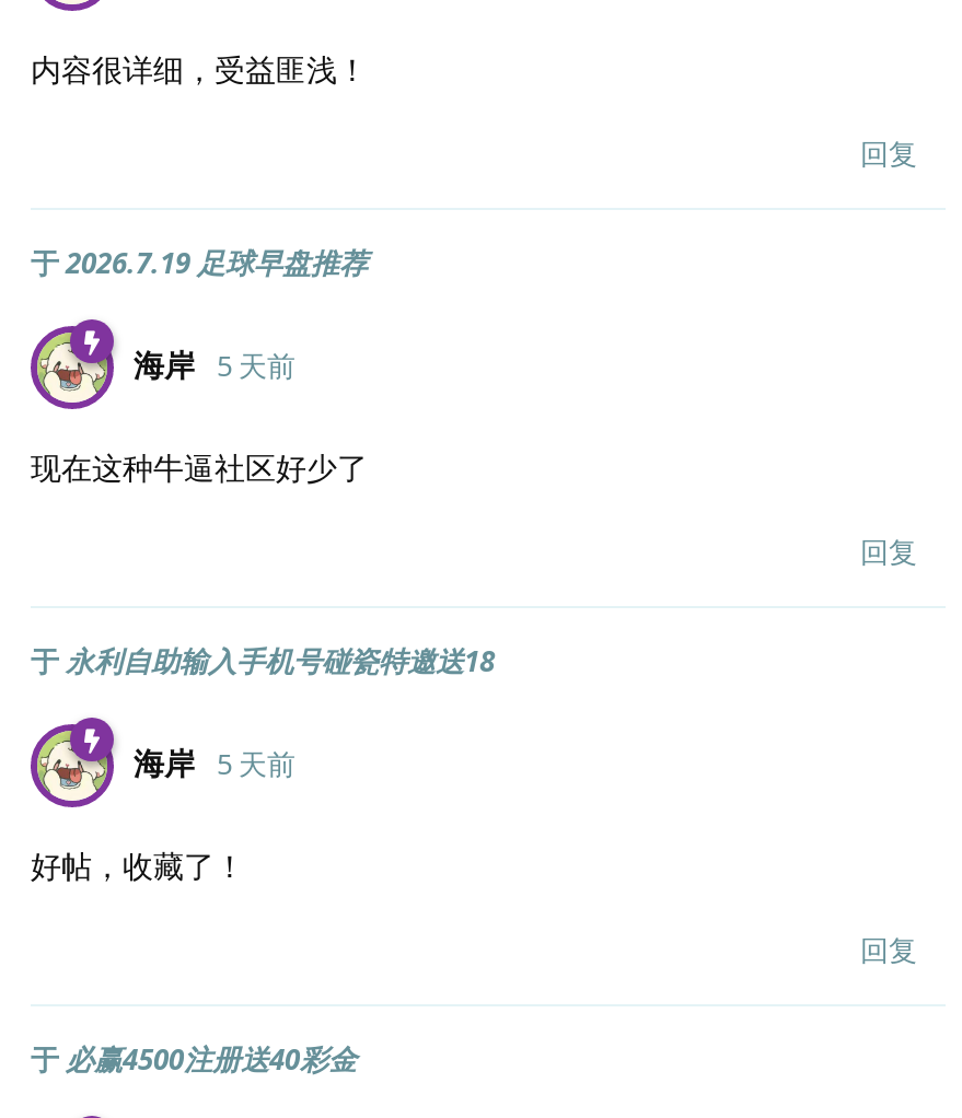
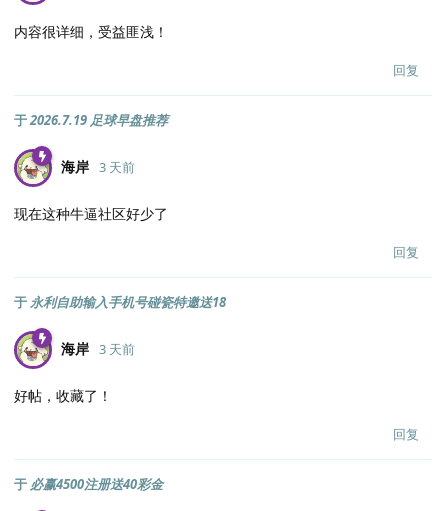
[125,343,295,385] 海岸 5 天前 -> [57,157,135,176] 海岸 3 天前
[125,741,295,783] 海岸 5 天前 -> [57,339,135,358] 海岸 3 天前

